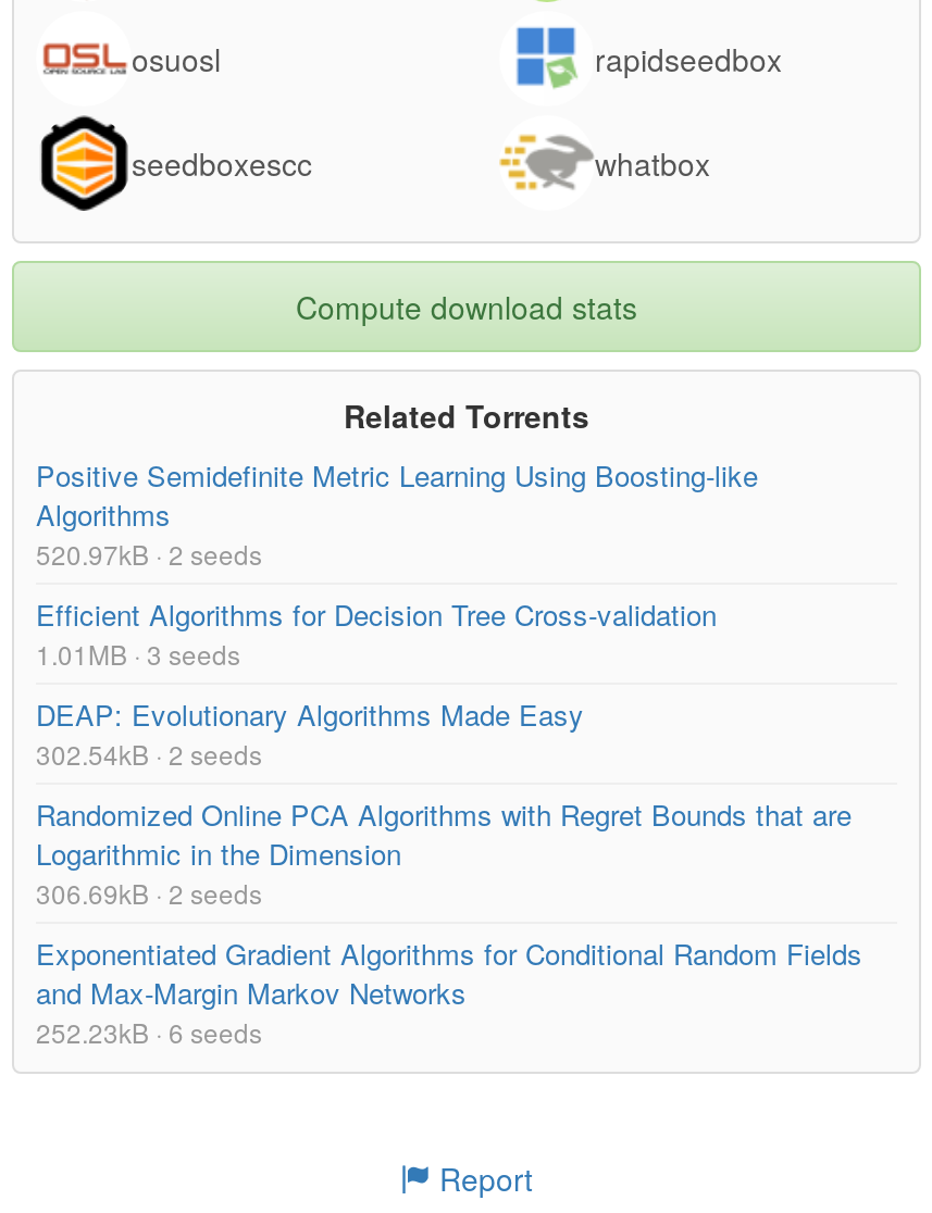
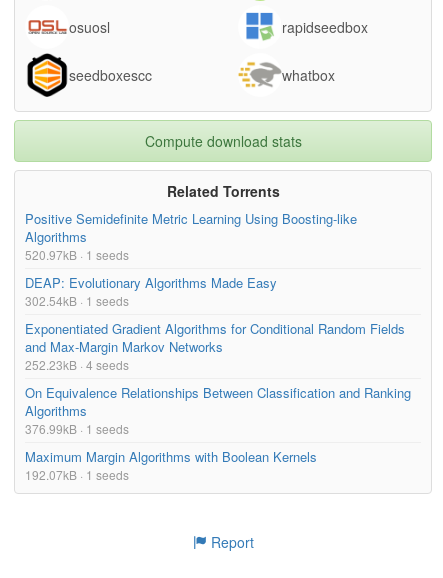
[36,534,717,671] 520.97kB · 2 seeds | Efficient Algorithms for Decision Tree Cross-validation | 1.01MB · 3 seeds -> [25,246,129,263] 520.97kB · 1 seeds
moved [36,693,584,734] -> [25,273,277,292]: DEAP: Evolutionary Algorithms Made Easy
[36,734,852,910] 302.54kB · 2 seeds | Randomized Online PCA Algorithms with Regret Bounds that are | Logarithmic in the Dimension | 306.69kB · 2 seeds -> [25,292,129,309] 302.54kB · 1 seeds
moved [36,932,862,1012] -> [25,319,405,356]: Exponentiated Gradient Algorithms for Conditional Random Fields | and Max-Margin Markov Networks
[36,1012,262,1049] 252.23kB · 6 seeds -> [25,356,411,483] 252.23kB · 4 seeds | On Equivalence Relationships Between Classification and Ranking | Algorithms | 376.99kB · 1 seeds | Maximum Margin Algorithms with Boolean Kernels | 192.07kB · 1 seeds

